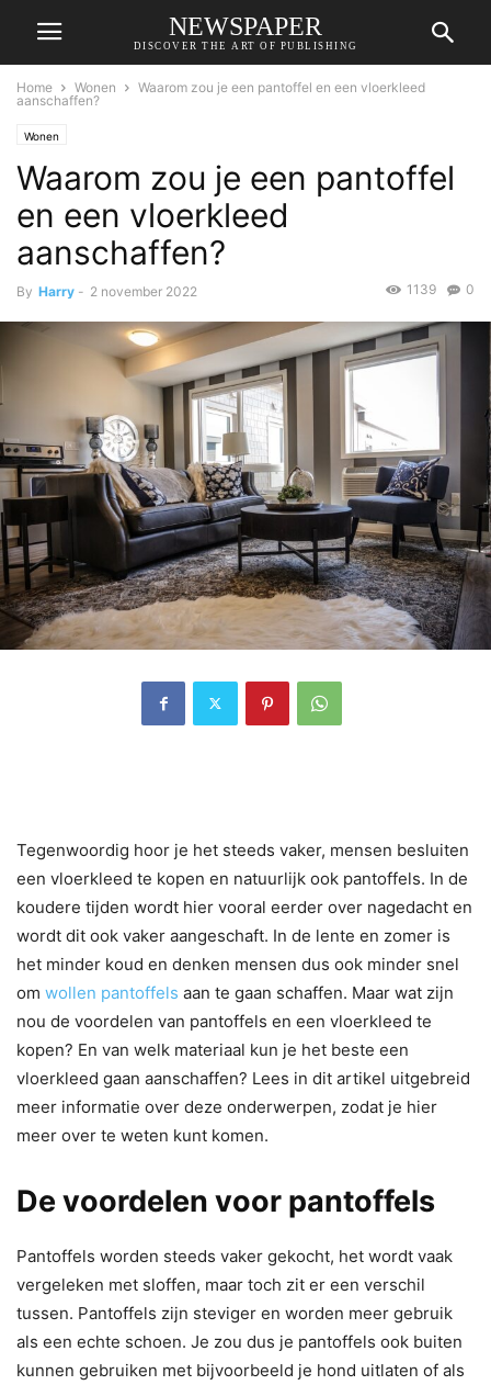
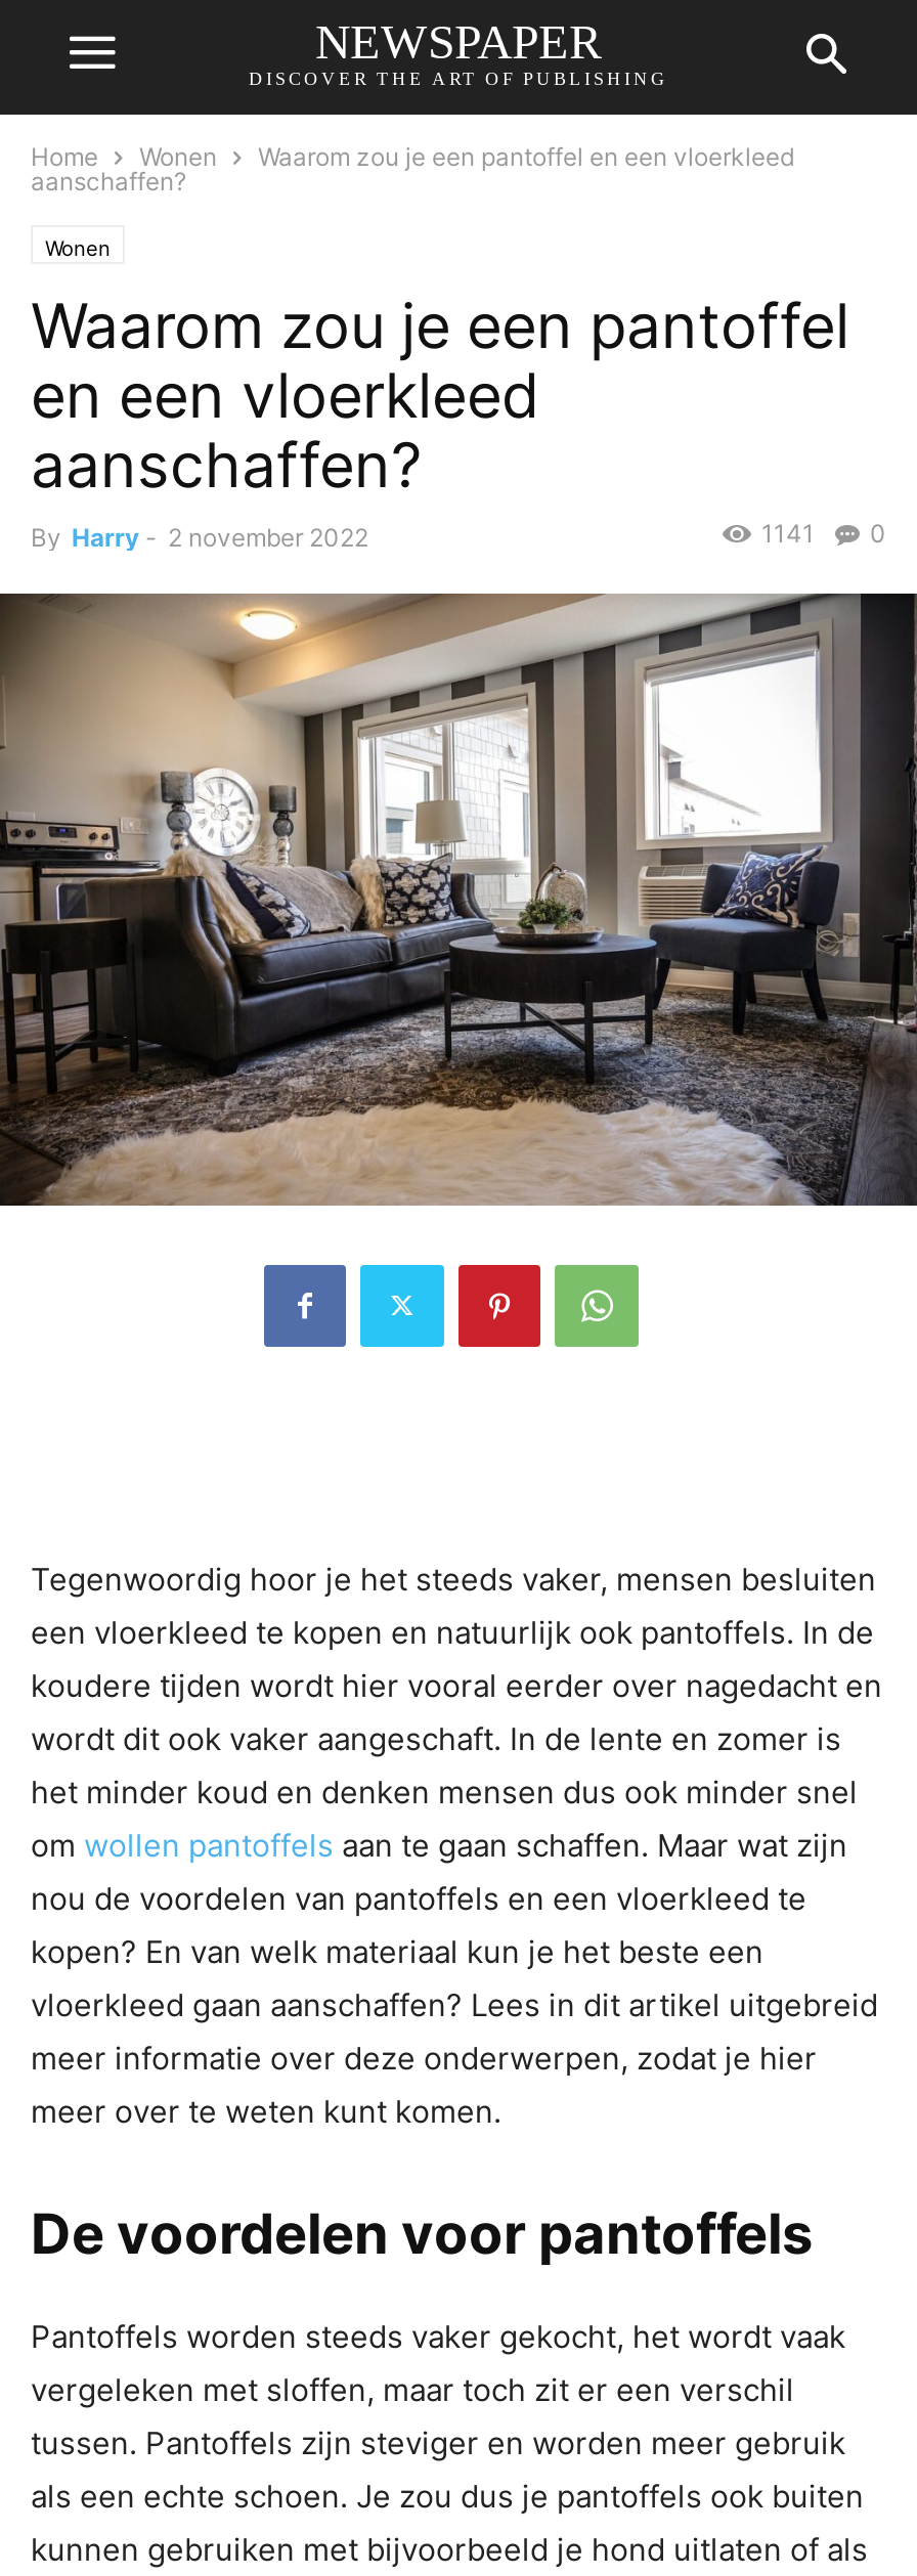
[407,281,475,297] 1139 0 -> [761,518,886,549] 1141 0

